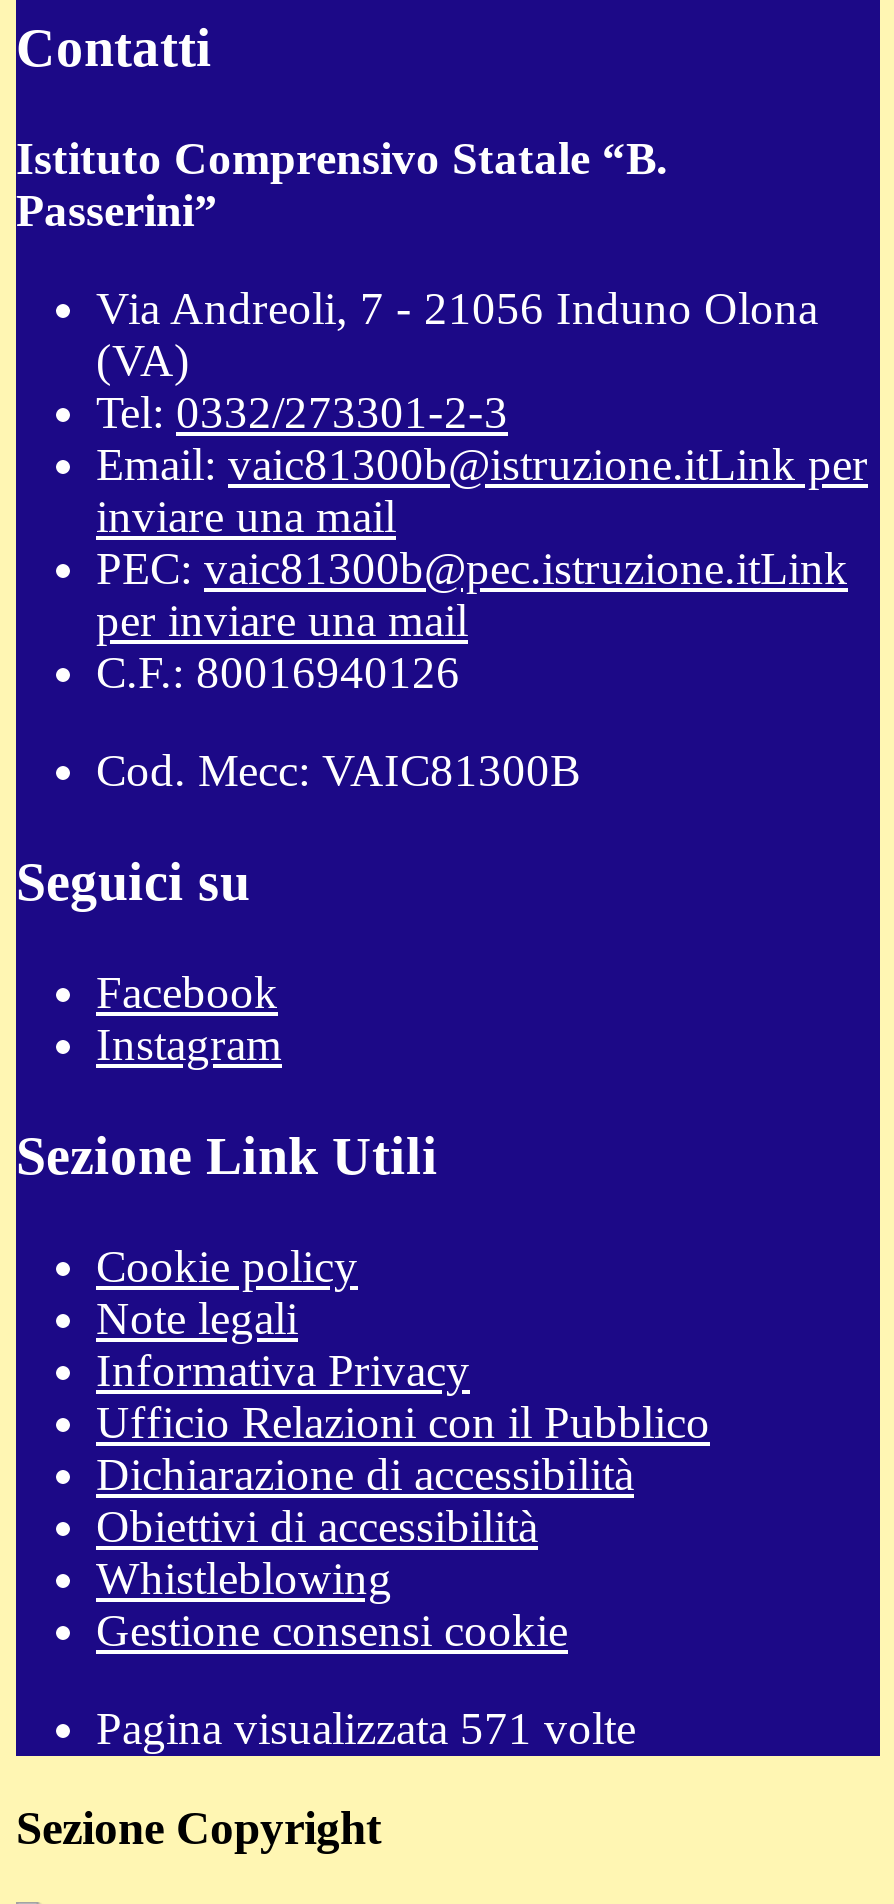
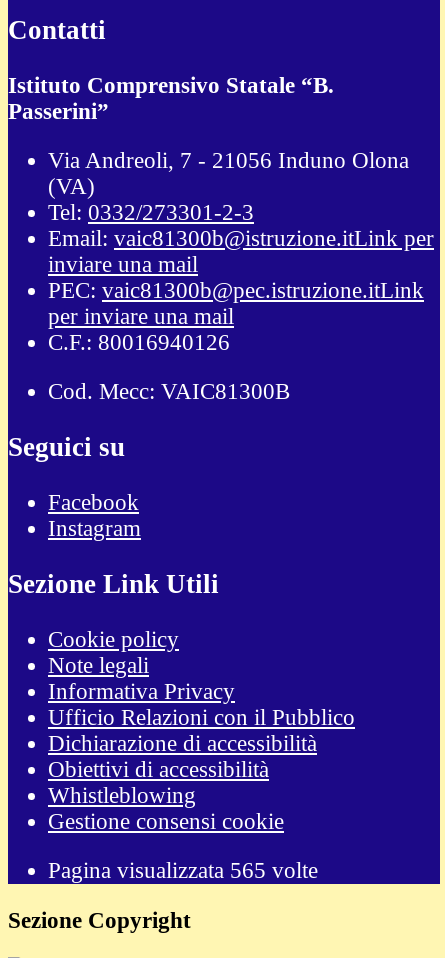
[96,1703,636,1753] Pagina visualizzata 571 volte -> [48,858,318,883] Pagina visualizzata 565 volte

